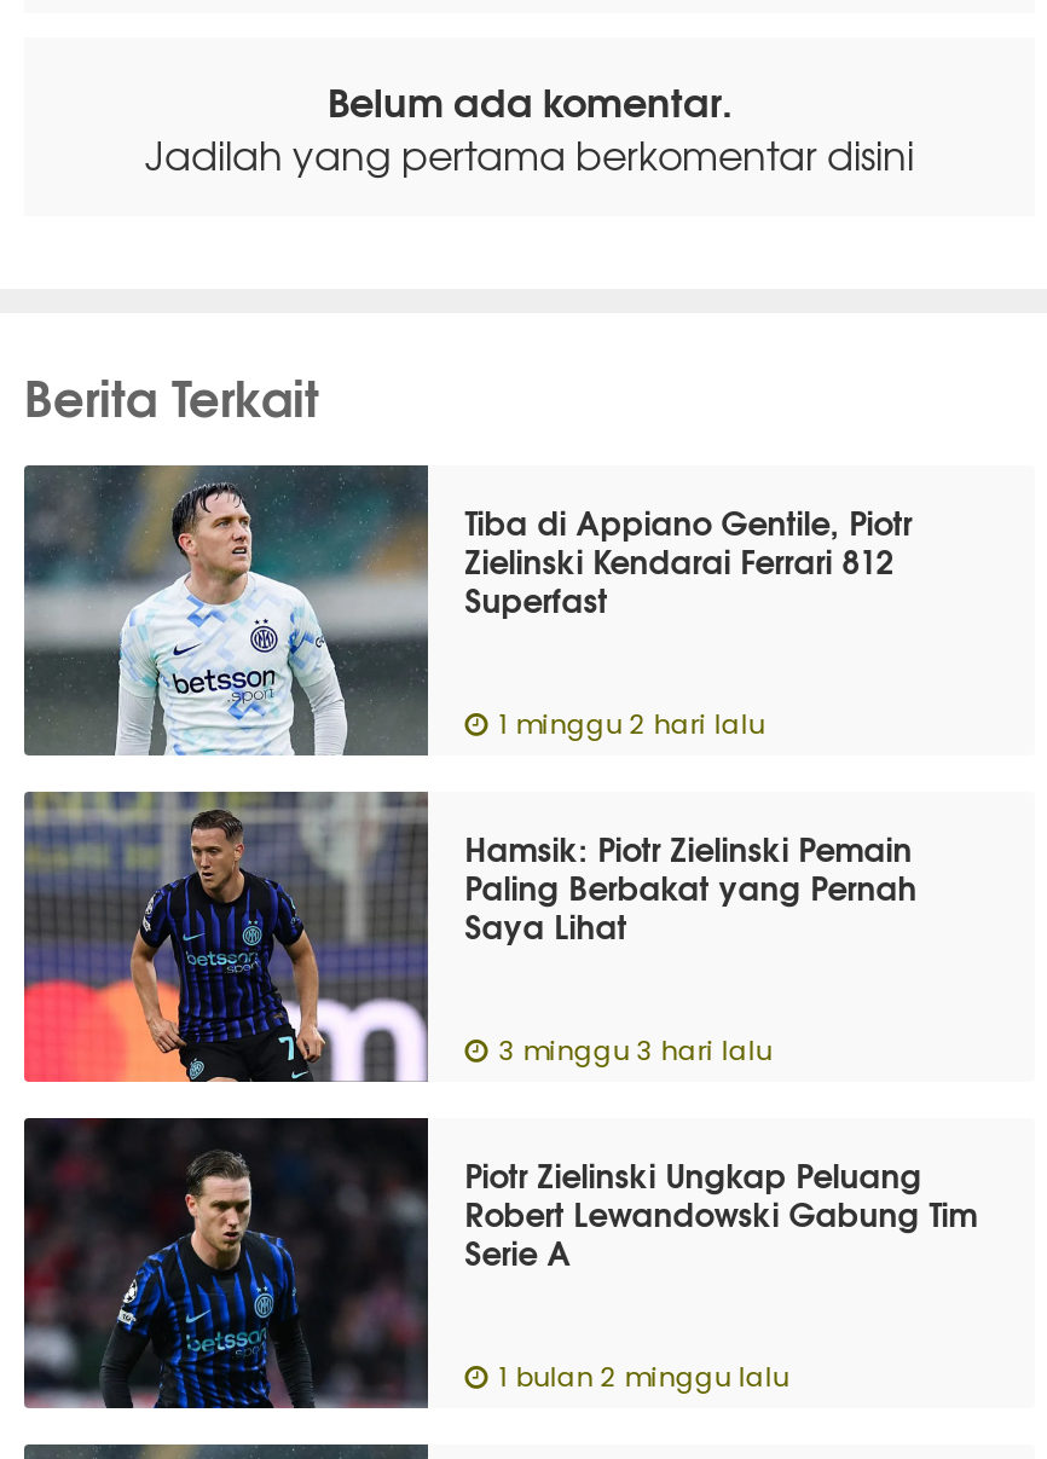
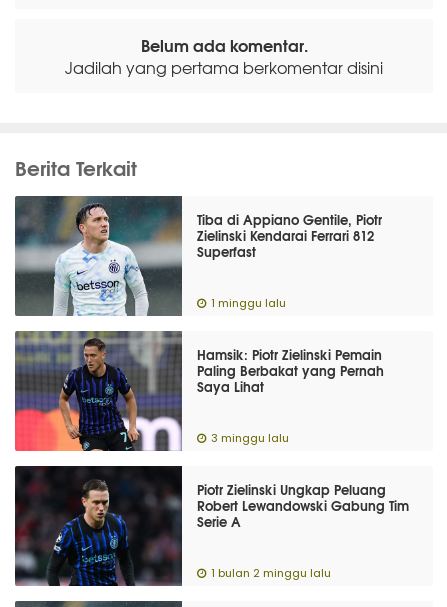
[499,712,765,739] 1 minggu 2 hari lalu -> [211,298,286,309] 1 minggu lalu
[499,1038,772,1065] 3 minggu 3 hari lalu -> [211,433,289,444] 3 minggu lalu

